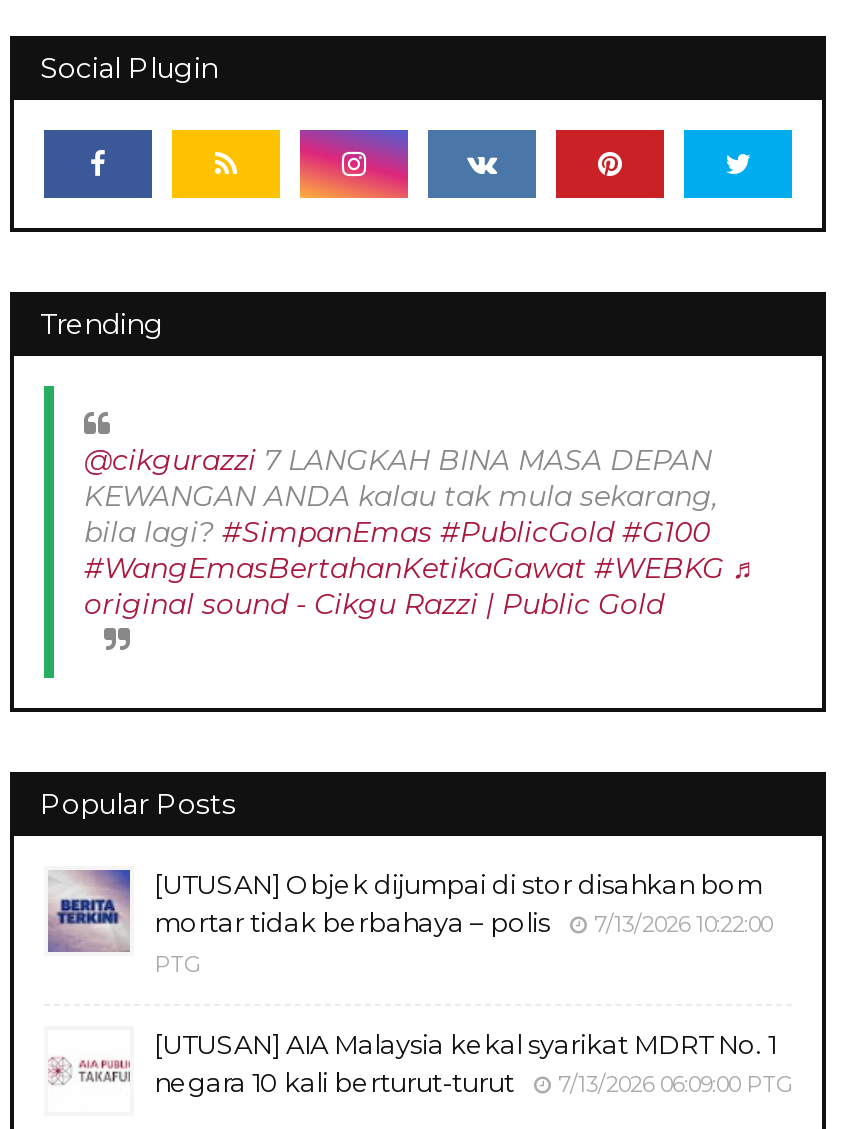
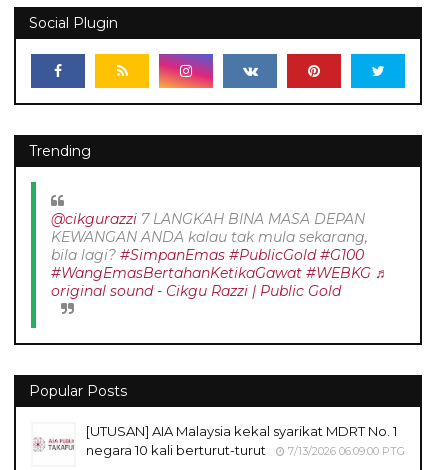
[46,868,772,979] [image] | [UTUSAN] Objek dijumpai di stor disahkan bom | mortar tidak berbahaya – polis | 7/13/2026 10:22:00 | PTG -> none

